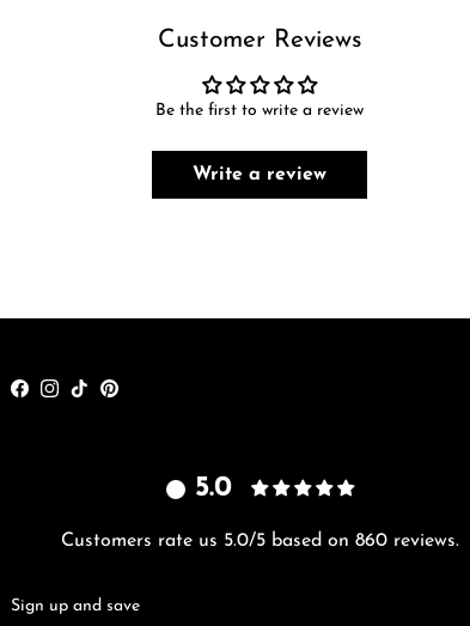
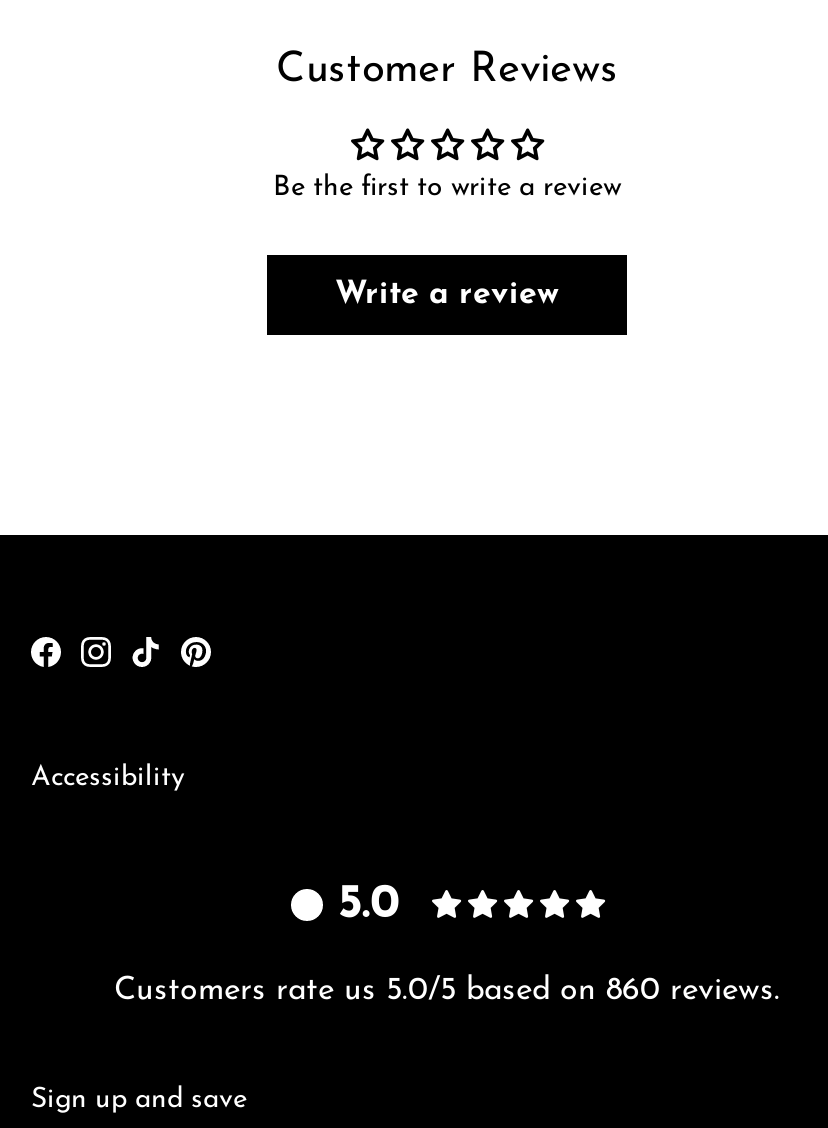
none -> [31,764,185,794] Accessibility

